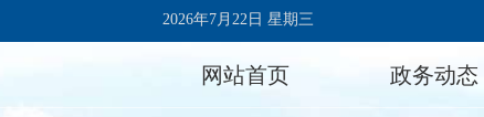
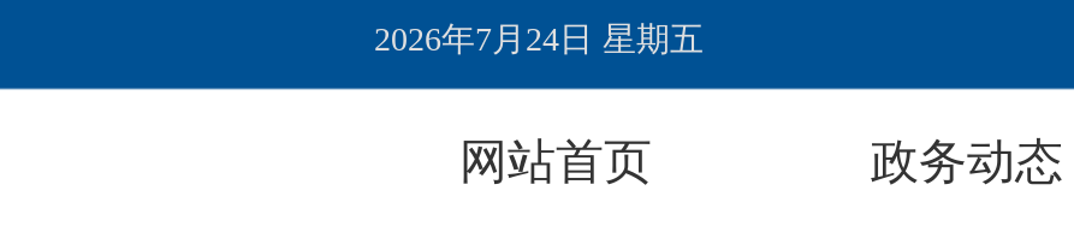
[162,11,313,28] 2026年7月22日 星期三 -> [374,22,704,58] 2026年7月24日 星期五

